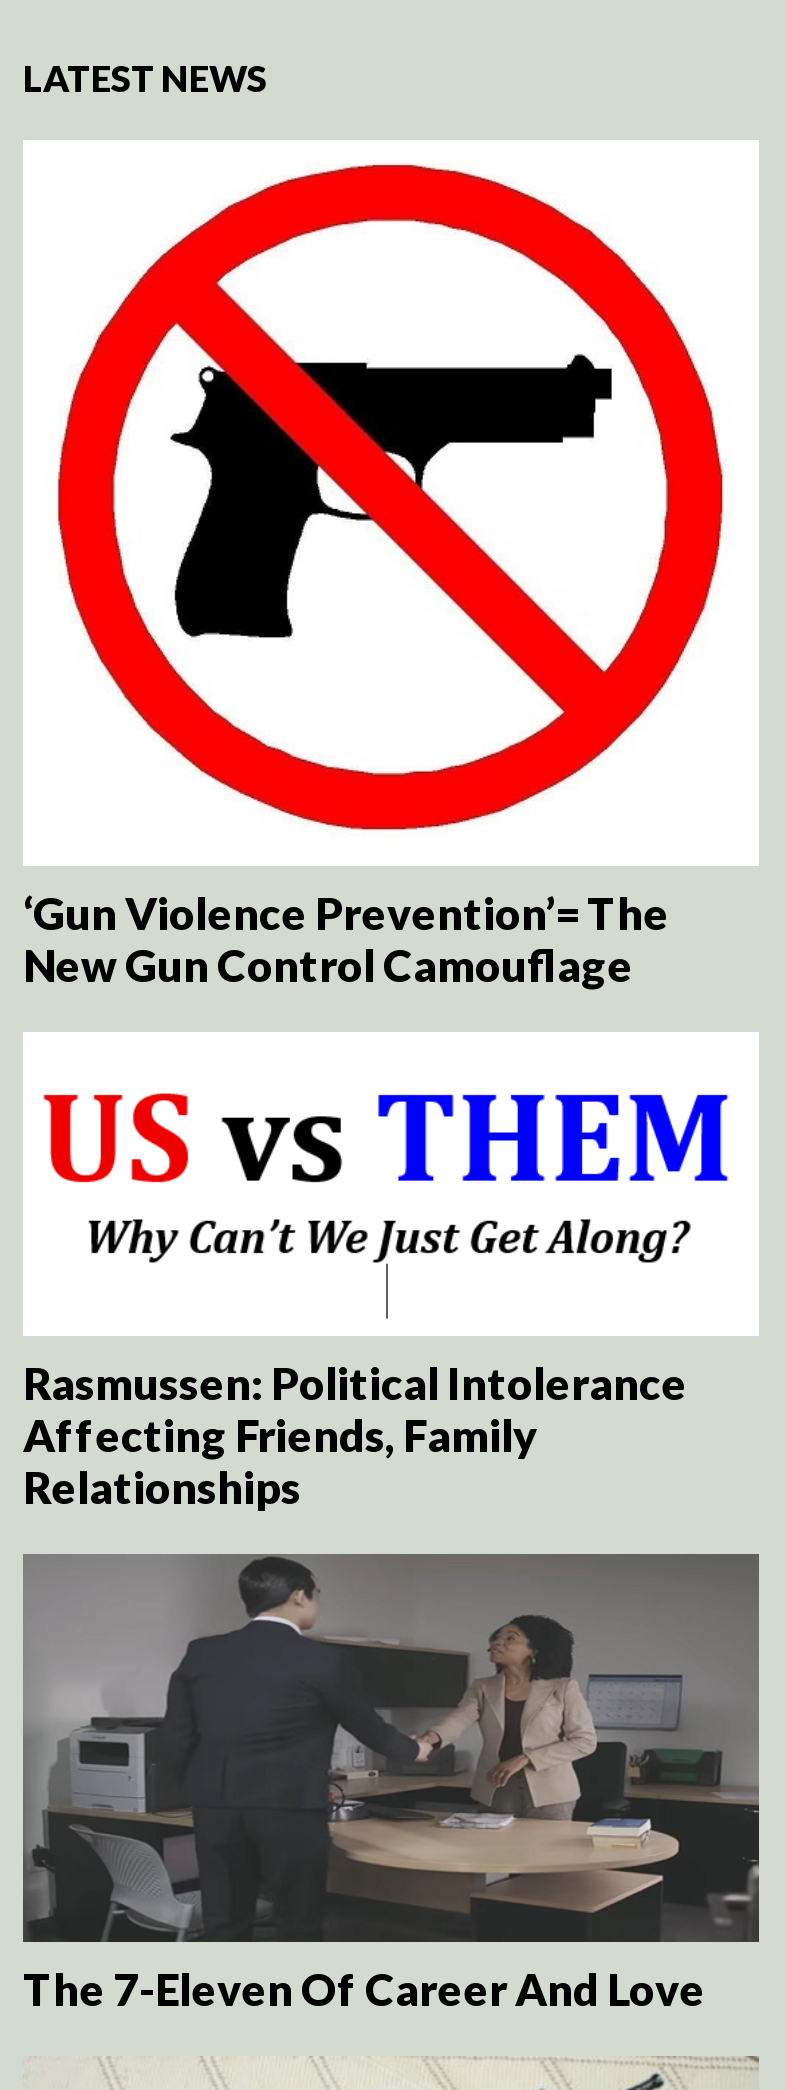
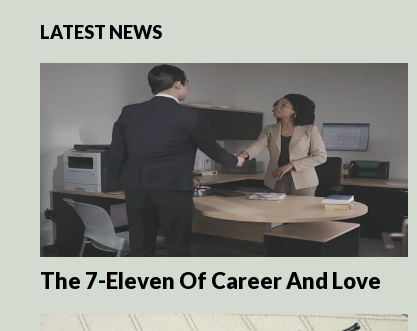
[23,140,759,992] [image] | ‘Gun Violence Prevention’= The | New Gun Control Camouflage -> none
[23,1032,759,1514] [image] | Rasmussen: Political Intolerance | Affecting Friends, Family | Relationships -> none

